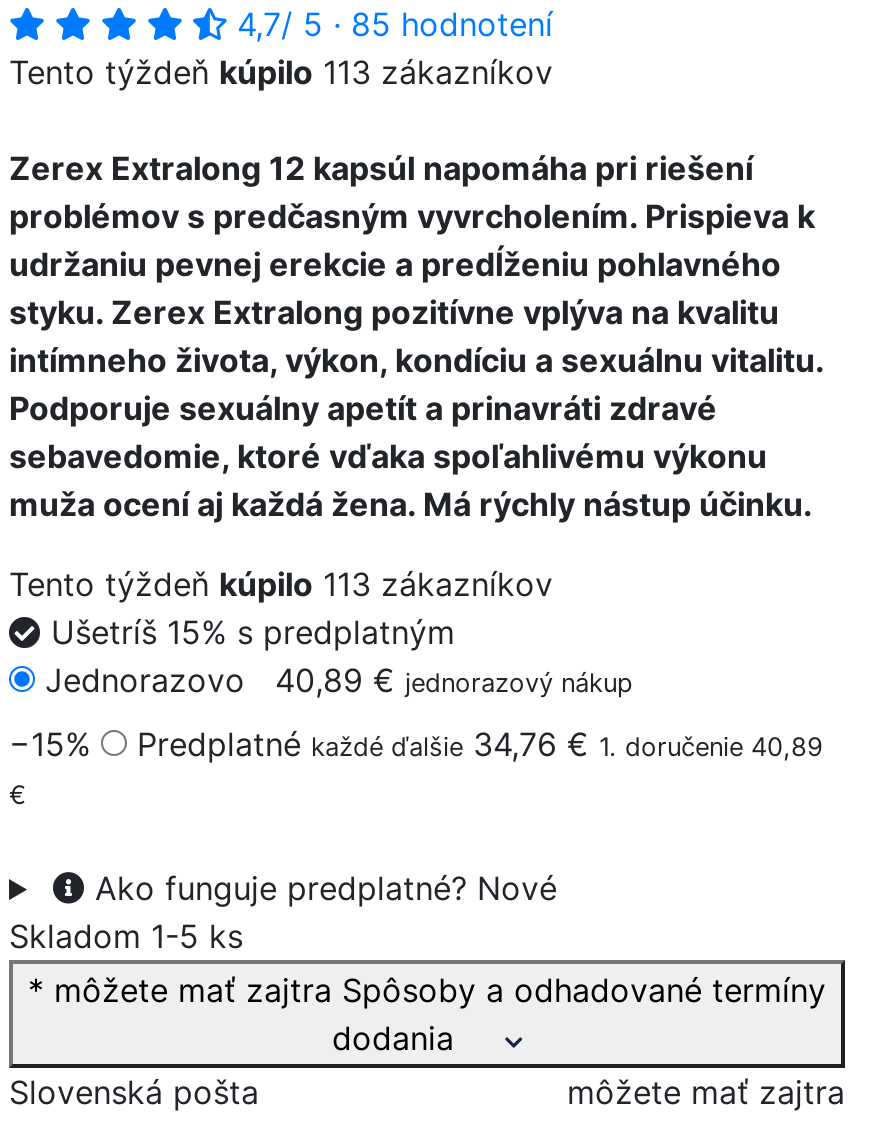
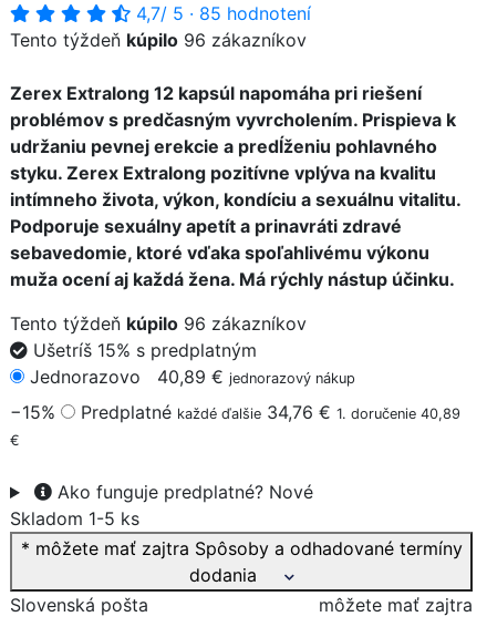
[9,52,553,92] Tento týždeň kúpilo 113 zákazníkov -> [10,29,307,51] Tento týždeň kúpilo 96 zákazníkov
[9,564,553,604] Tento týždeň kúpilo 113 zákazníkov -> [10,313,307,335] Tento týždeň kúpilo 96 zákazníkov

